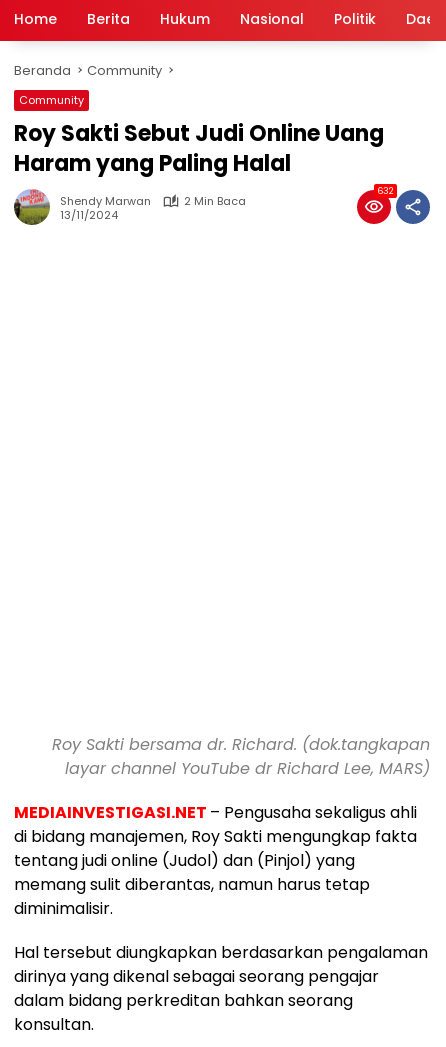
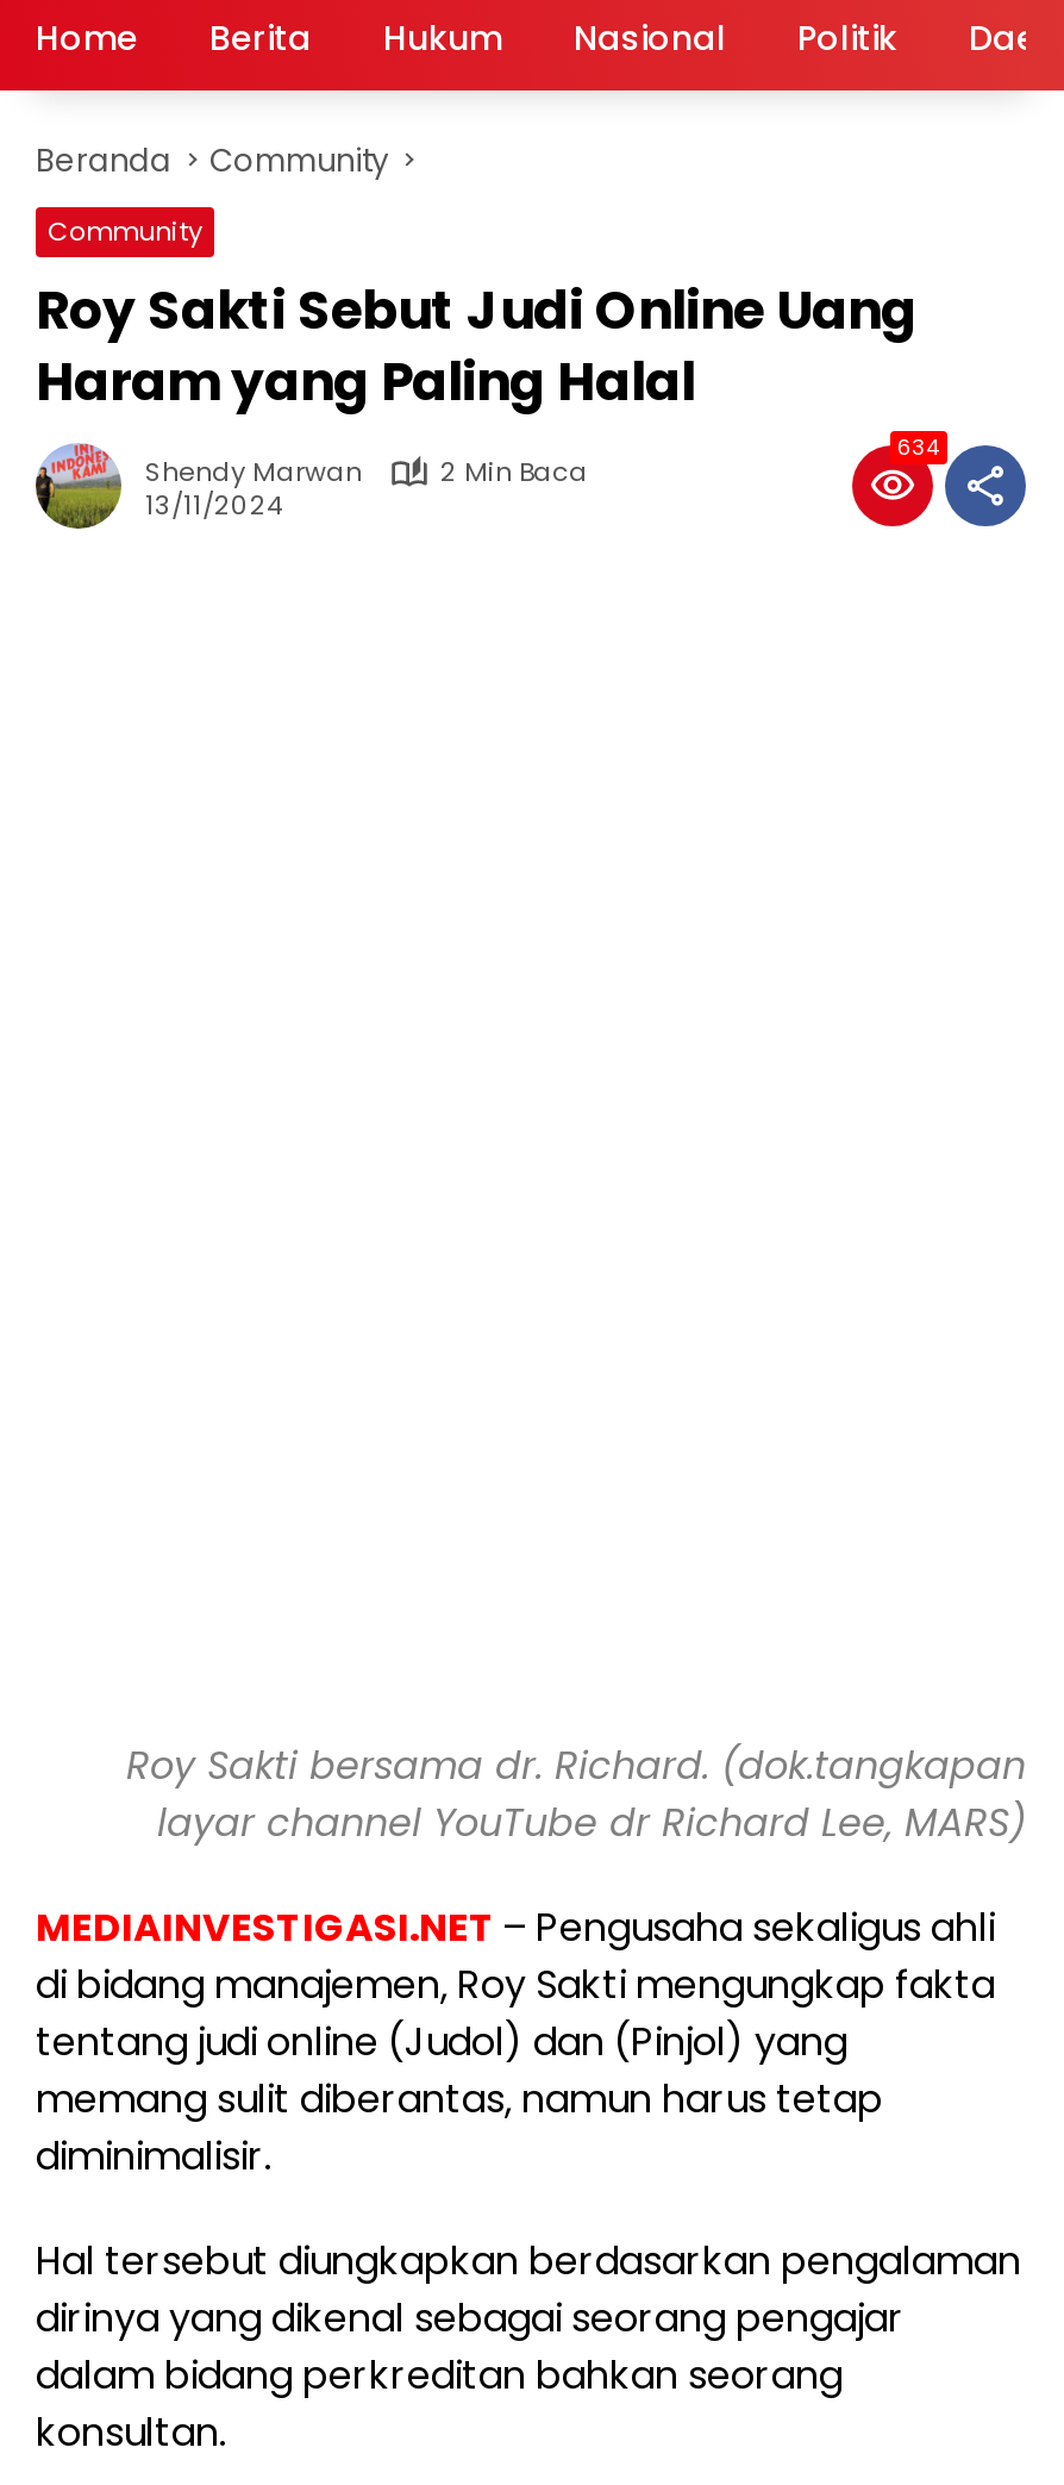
[377,185,394,197] 632 -> [897,433,940,462] 634

